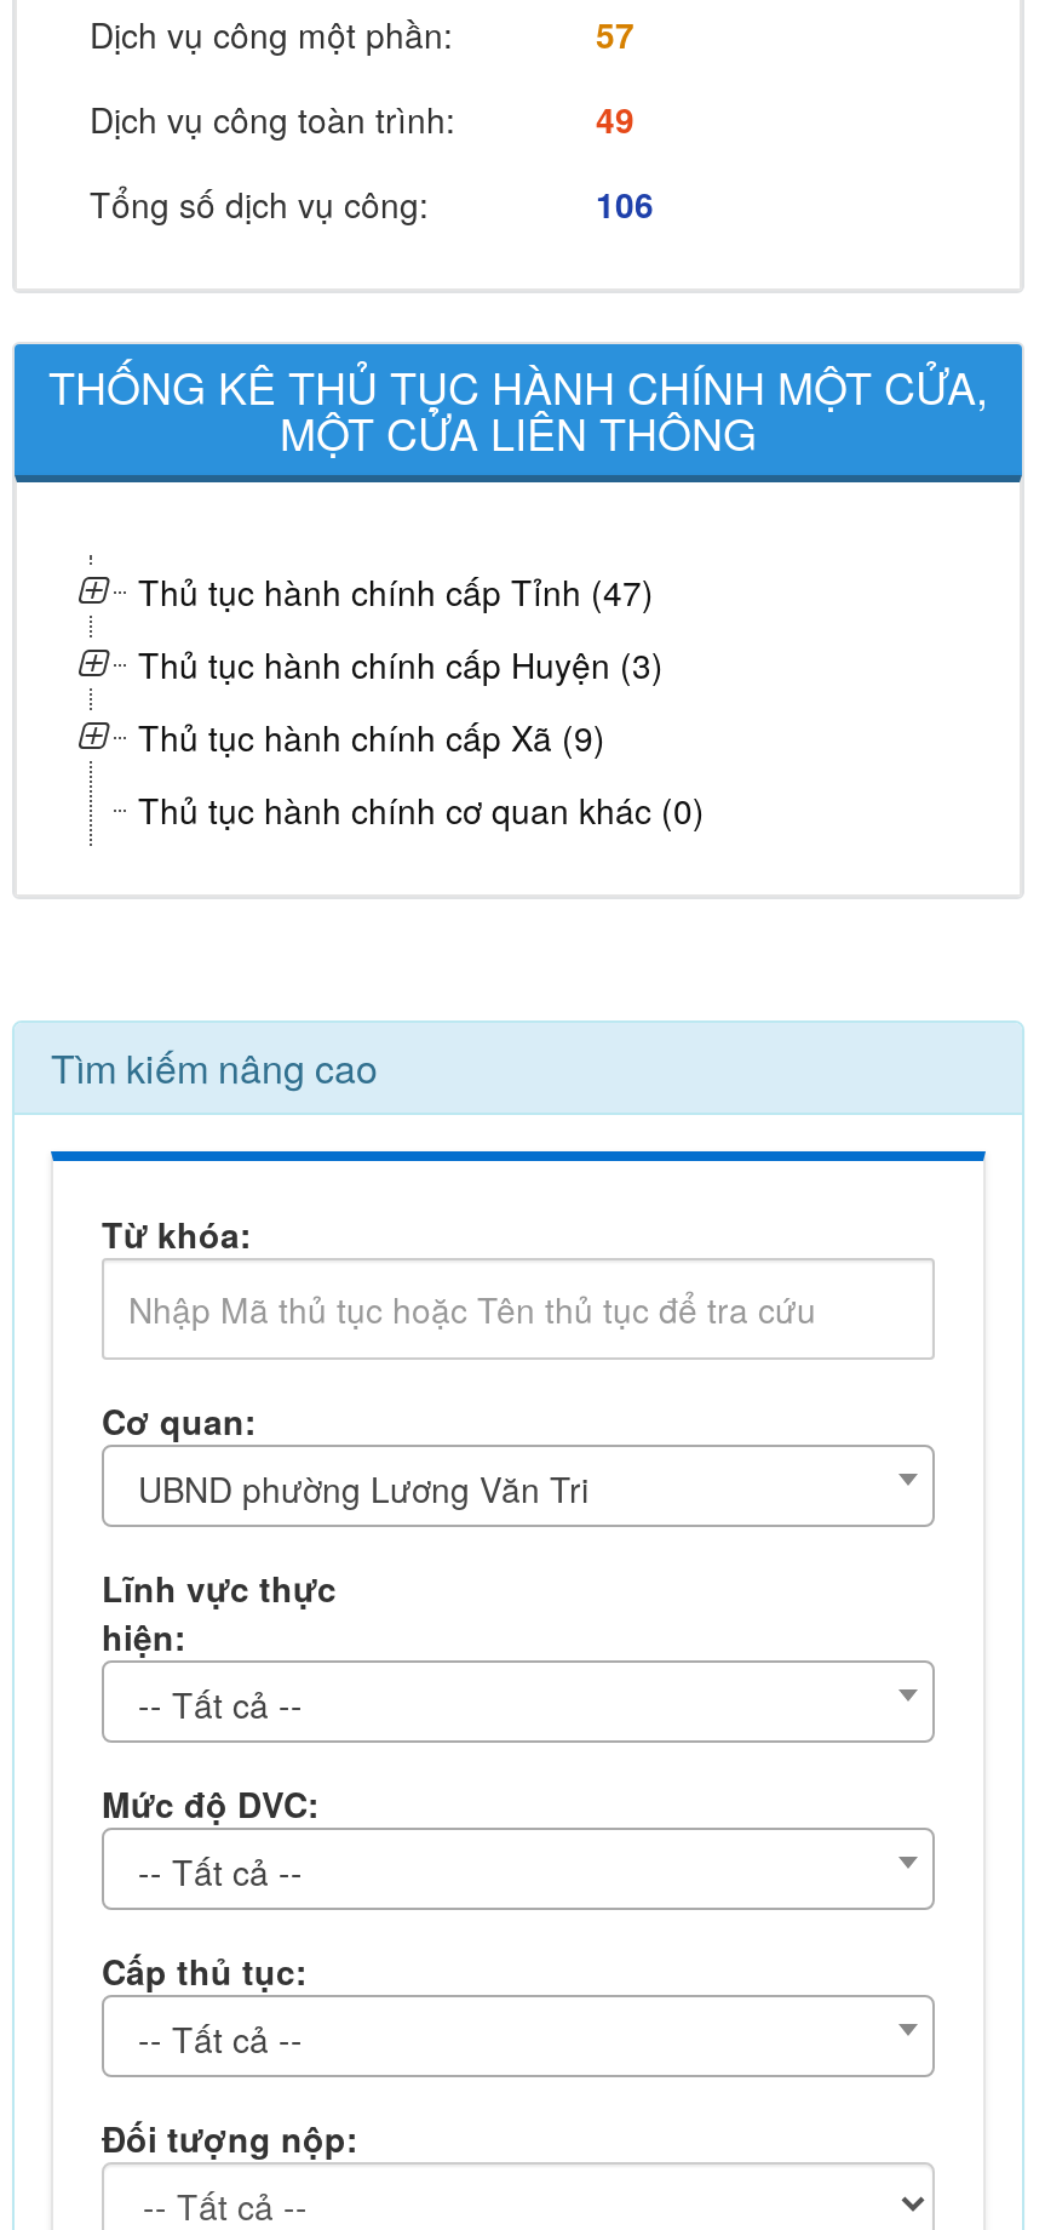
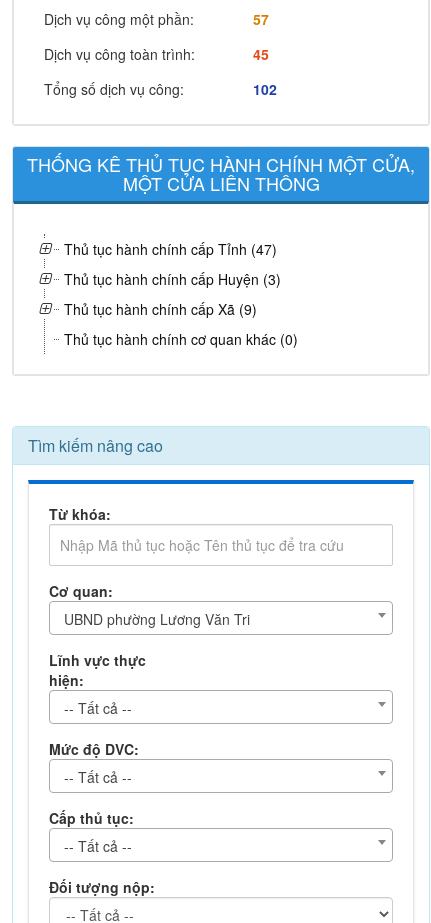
[596,95,635,143] 49 -> [253,44,269,64] 45
[596,179,654,228] 106 -> [253,79,277,99] 102

